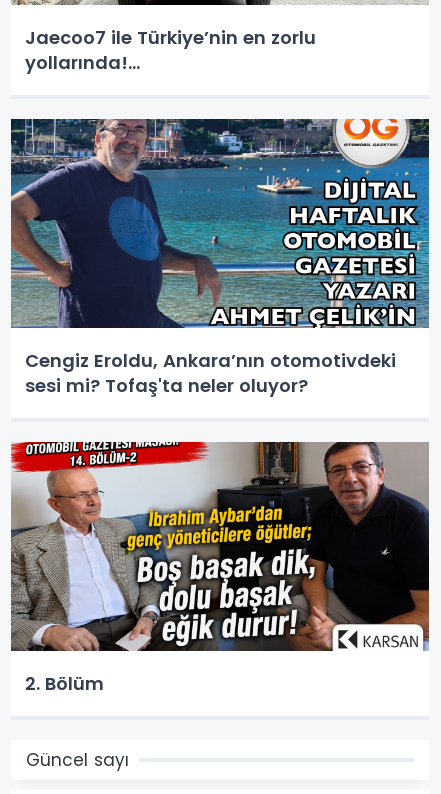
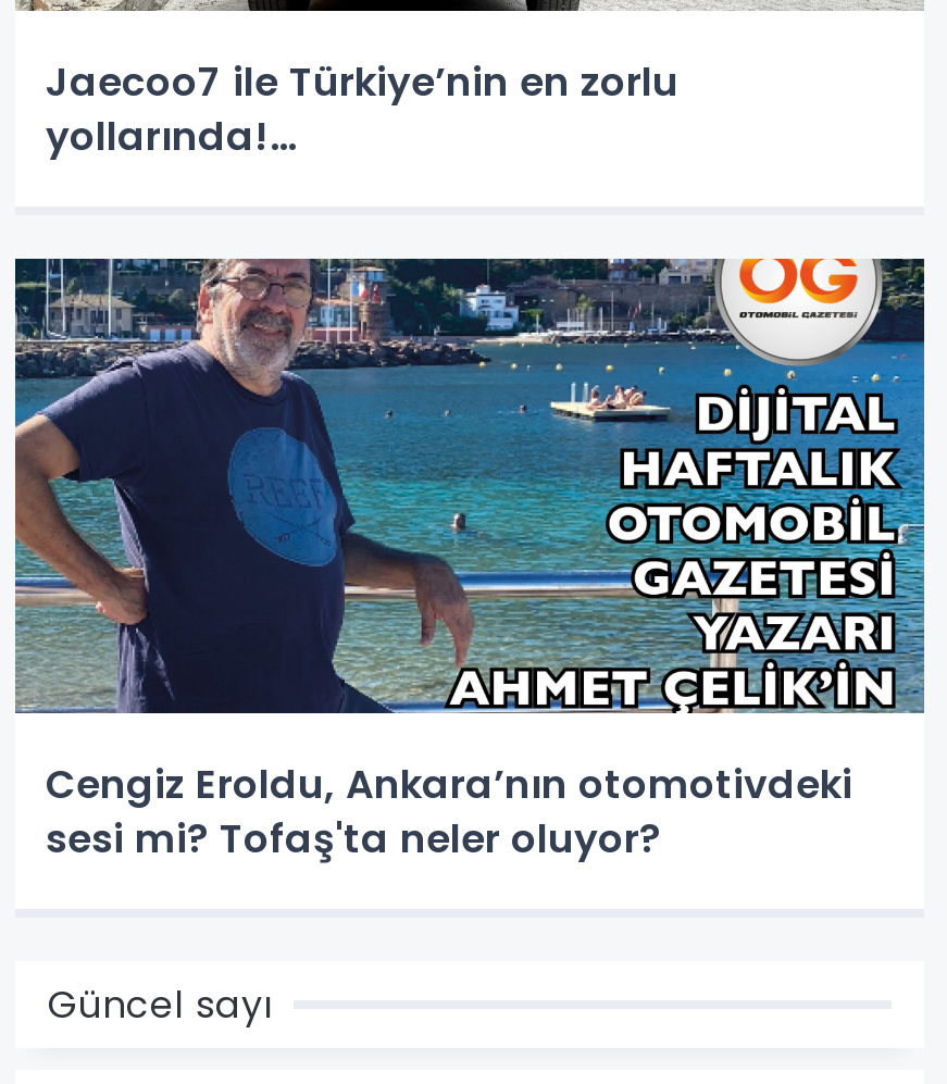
[10,441,430,696] [image] | 2. Bölüm -> none

